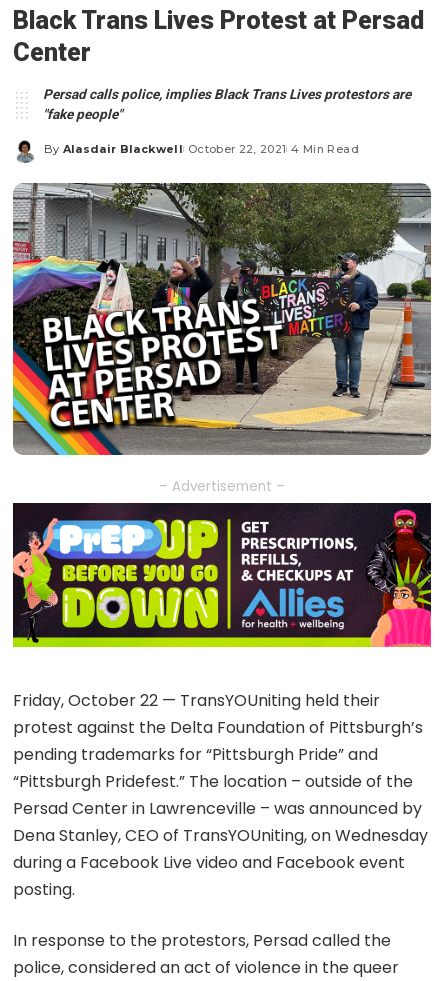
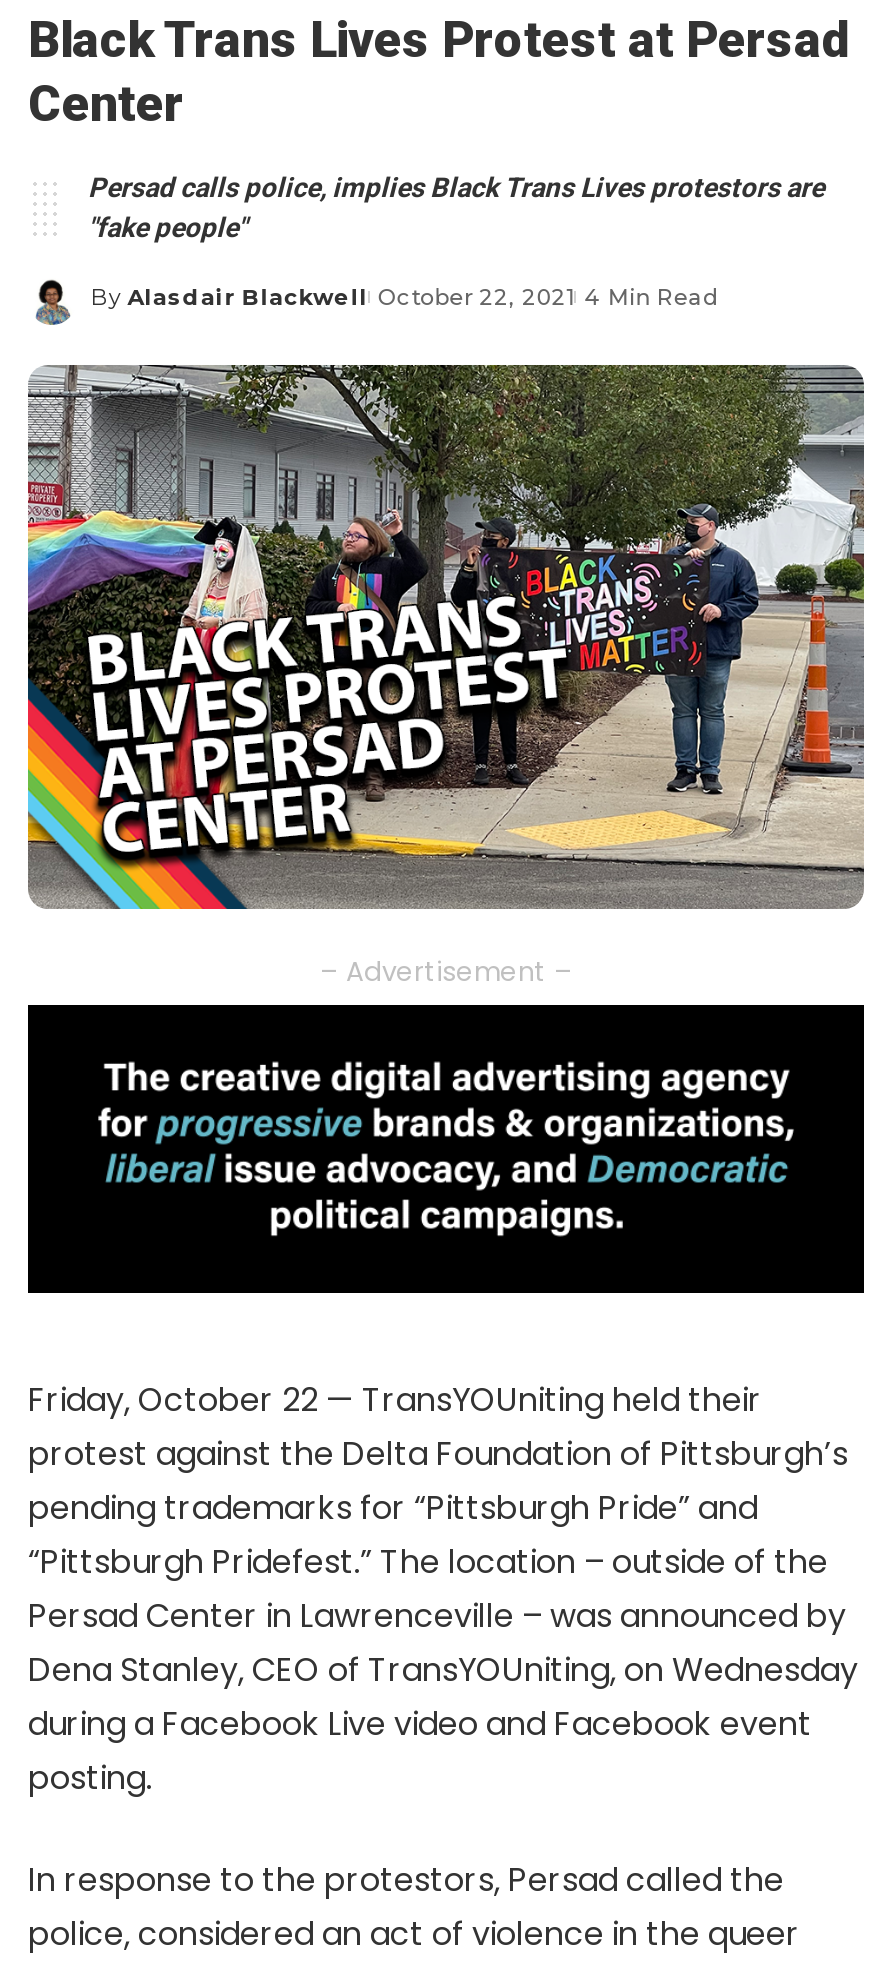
[12,503,432,648] [image] -> [26,1005,866,1295] [image]

